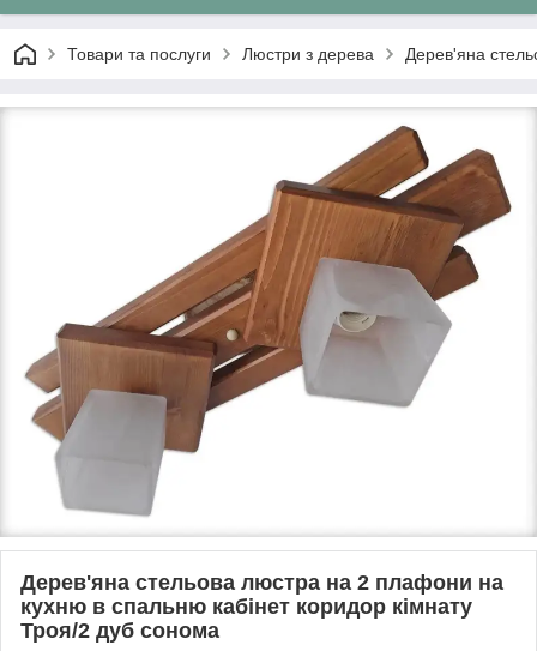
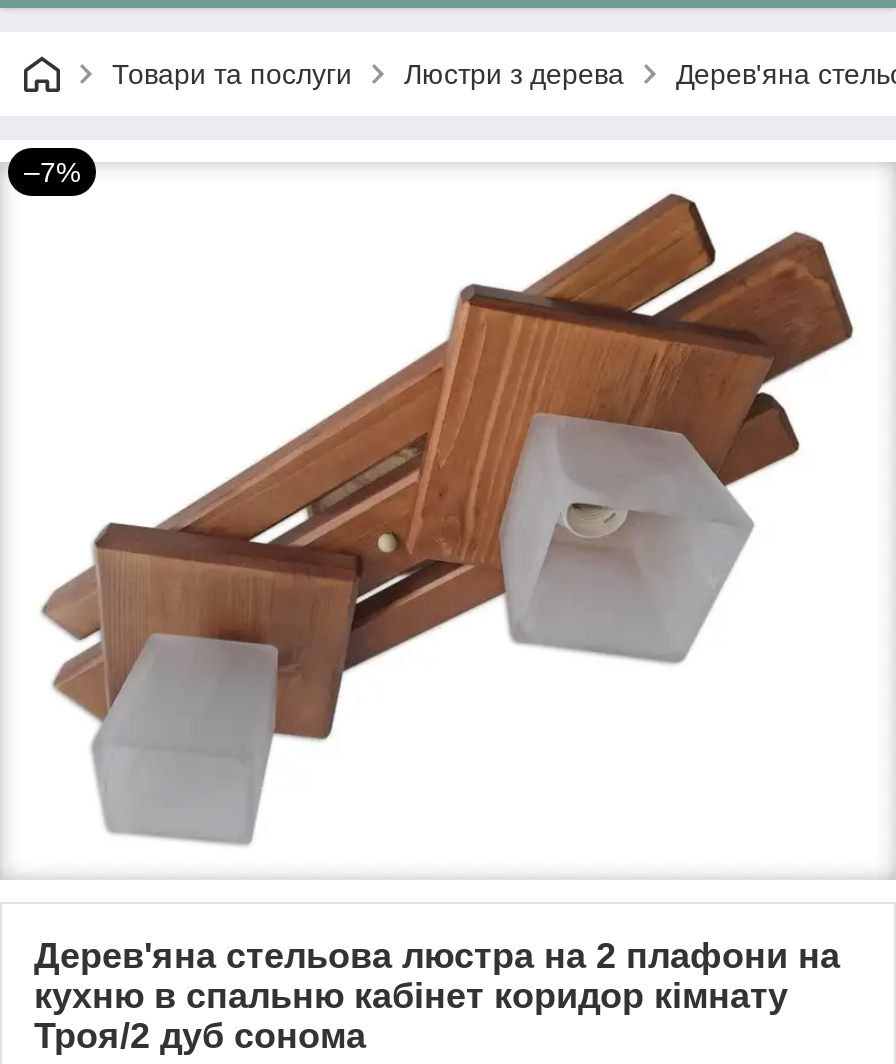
none -> [24,156,80,188] –7%

